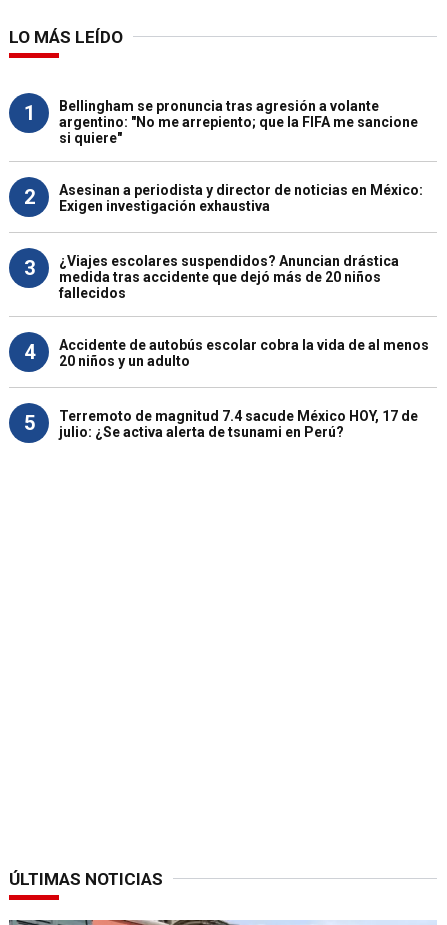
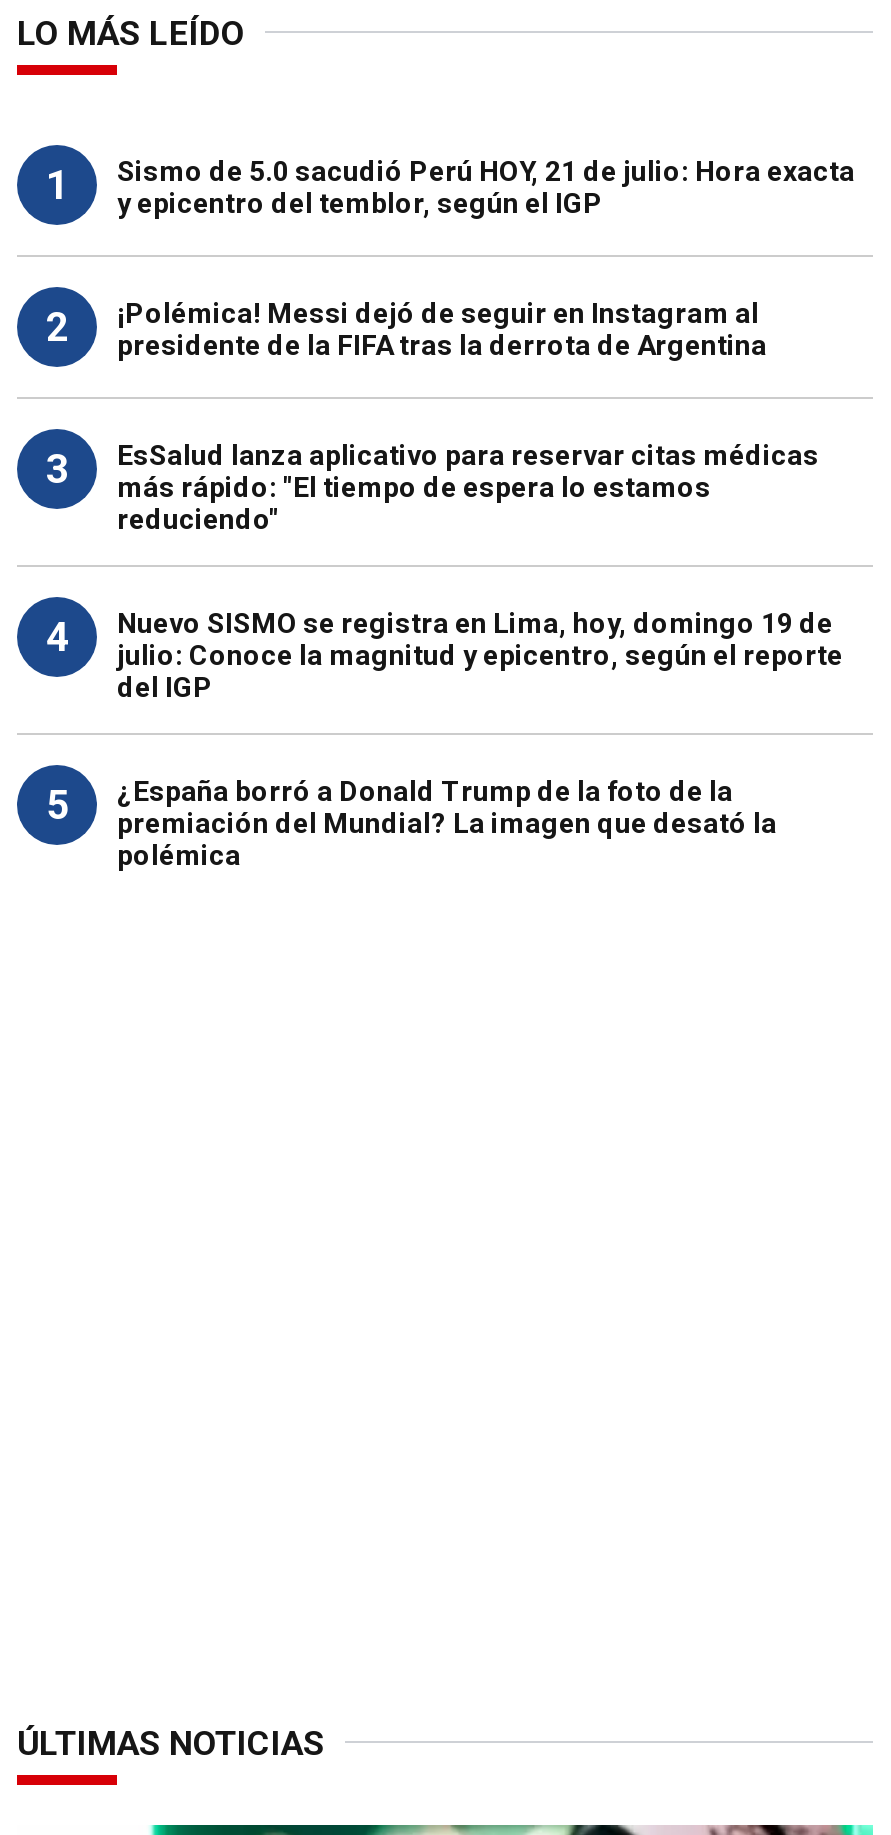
[59,98,418,146] Bellingham se pronuncia tras agresión a volante | argentino: "No me arrepiento; que la FIFA me sancione | si quiere" -> [117,155,855,219] Sismo de 5.0 sacudió Perú HOY, 21 de julio: Hora exacta | y epicentro del temblor, según el IGP
[59,182,423,214] Asesinan a periodista y director de noticias en México: | Exigen investigación exhaustiva -> [117,297,767,361] ¡Polémica! Messi dejó de seguir en Instagram al | presidente de la FIFA tras la derrota de Argentina
[59,253,399,301] ¿Viajes escolares suspendidos? Anuncian drástica | medida tras accidente que dejó más de 20 niños | fallecidos -> [117,439,819,535] EsSalud lanza aplicativo para reservar citas médicas | más rápido: "El tiempo de espera lo estamos | reduciendo"
[59,337,429,369] Accidente de autobús escolar cobra la vida de al menos | 20 niños y un adulto -> [117,607,843,703] Nuevo SISMO se registra en Lima, hoy, domingo 19 de | julio: Conoce la magnitud y epicentro, según el reporte | del IGP
[59,408,418,440] Terremoto de magnitud 7.4 sacude México HOY, 17 de | julio: ¿Se activa alerta de tsunami en Perú? -> [117,775,777,871] ¿España borró a Donald Trump de la foto de la | premiación del Mundial? La imagen que desató la | polémica

